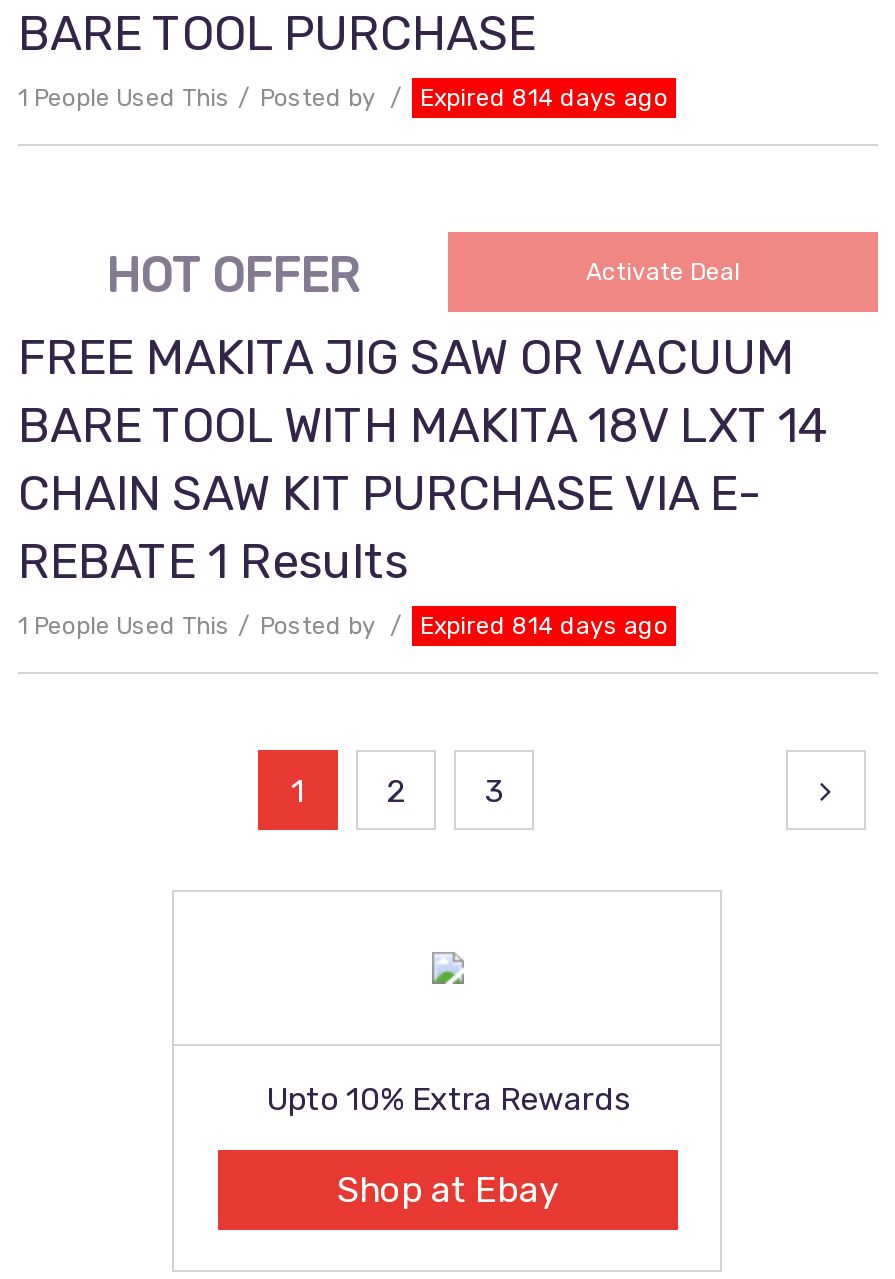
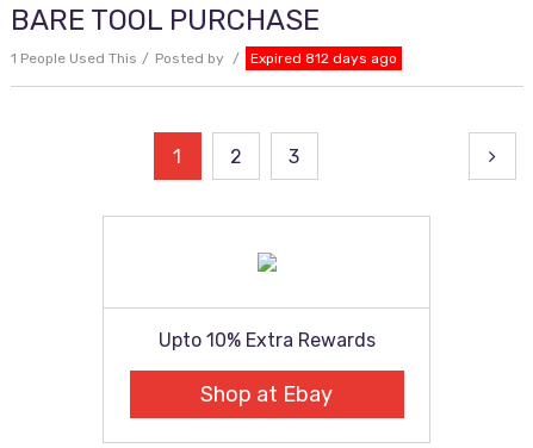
[18,84,828,640] Expired 814 days ago | HOT OFFER | Activate Deal | FREE MAKITA JIG SAW OR VACUUM | BARE TOOL WITH MAKITA 18V LXT 14 | CHAIN SAW KIT PURCHASE VIA E- | REBATE 1 Results | 1 People Used This | Posted by | Expired 814 days ago -> [250,50,397,67] Expired 812 days ago

